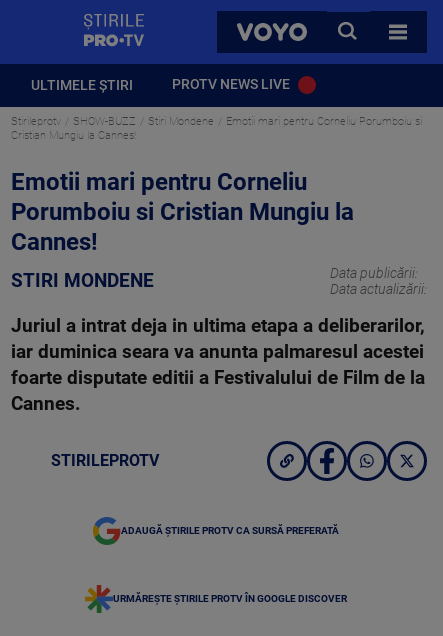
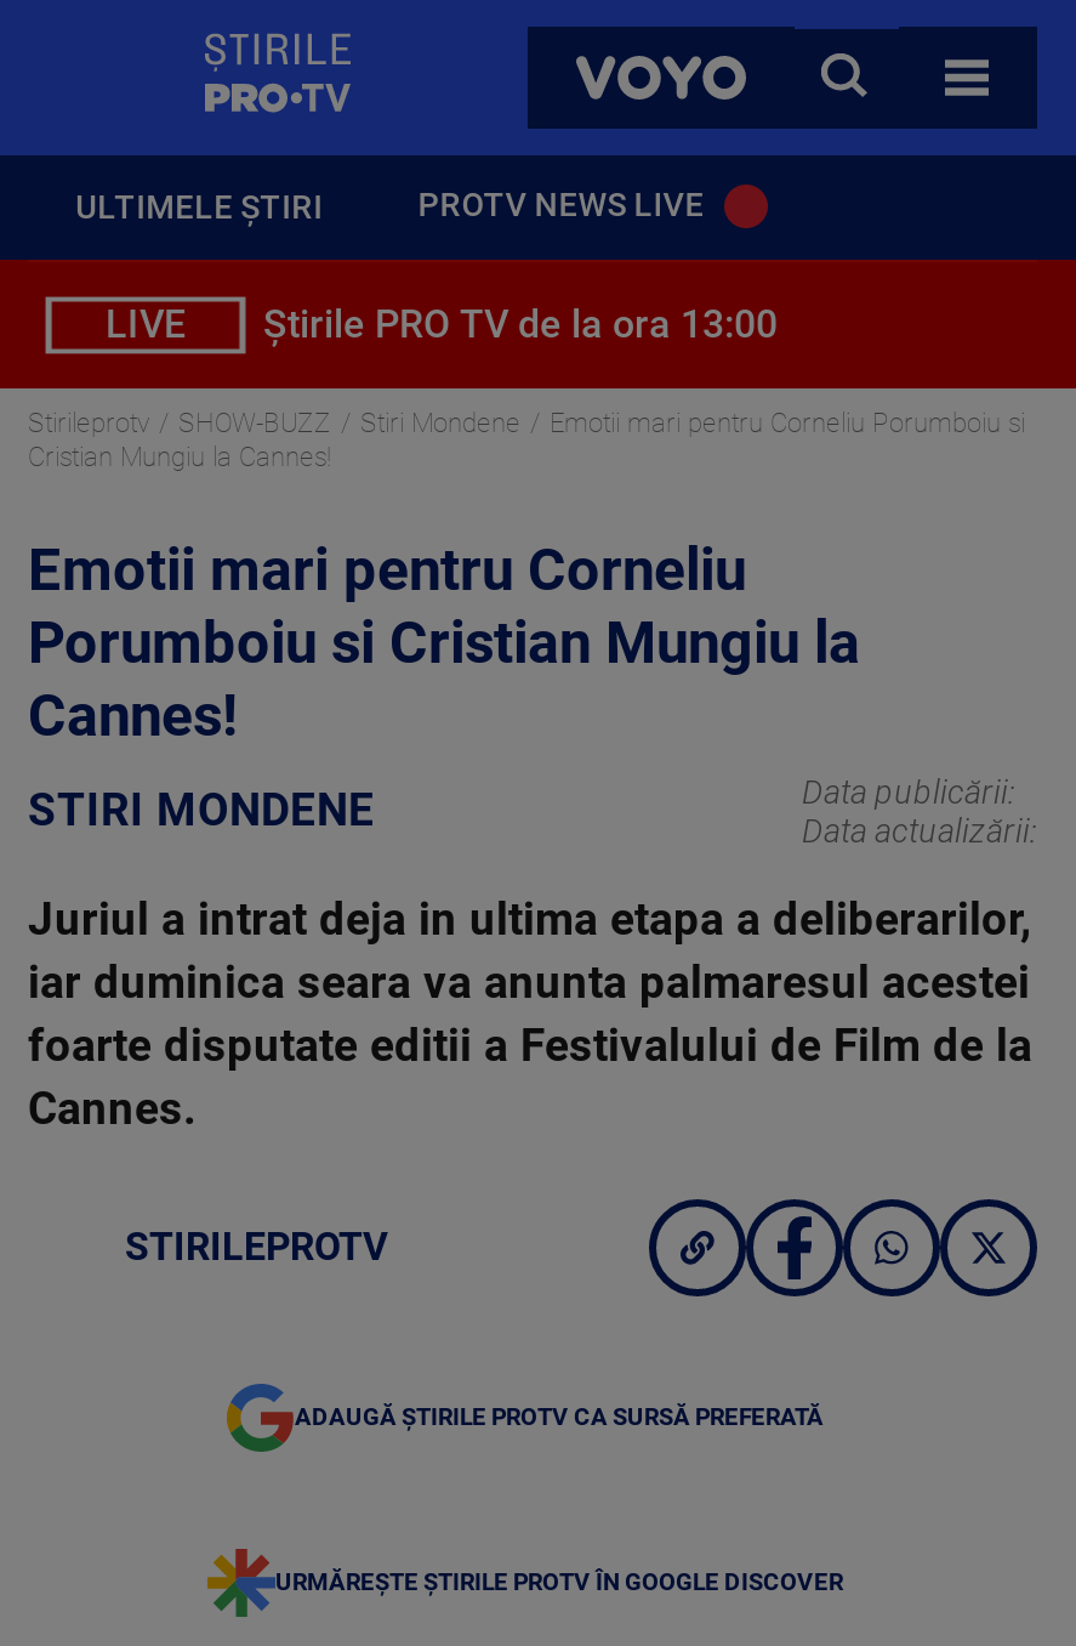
none -> [106,301,778,347] LIVE | Știrile PRO TV de la ora 13:00

